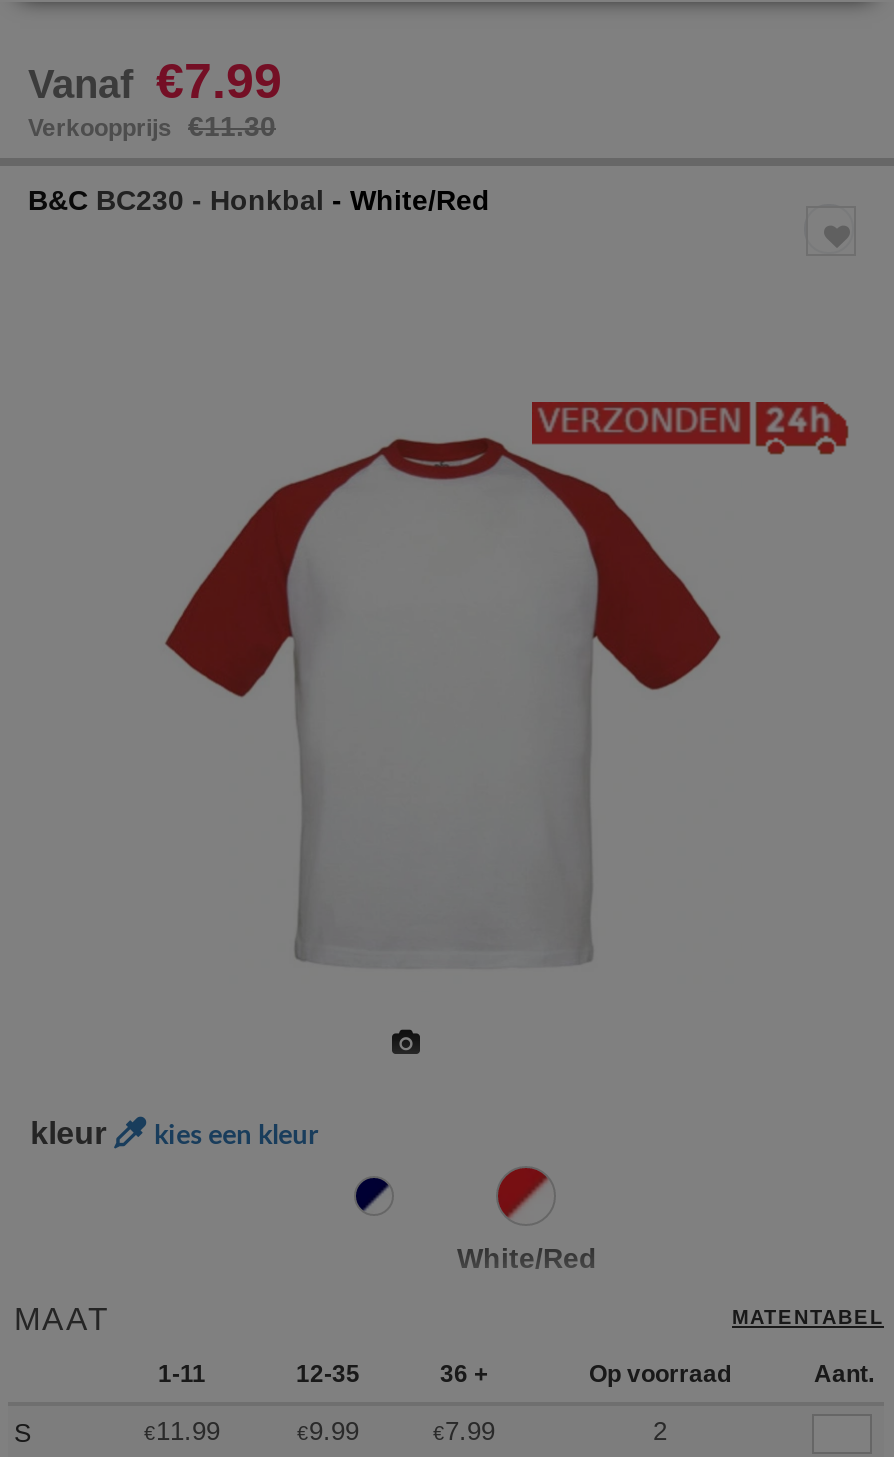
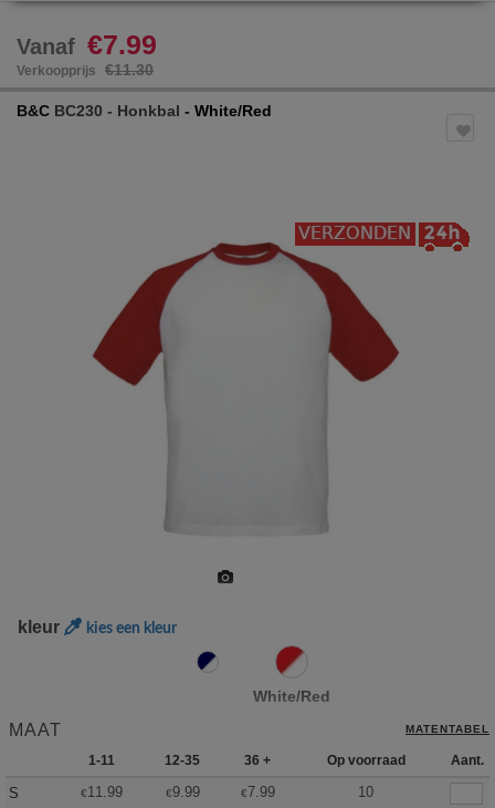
[653,1416,667,1446] 2 -> [358,784,373,800] 10

